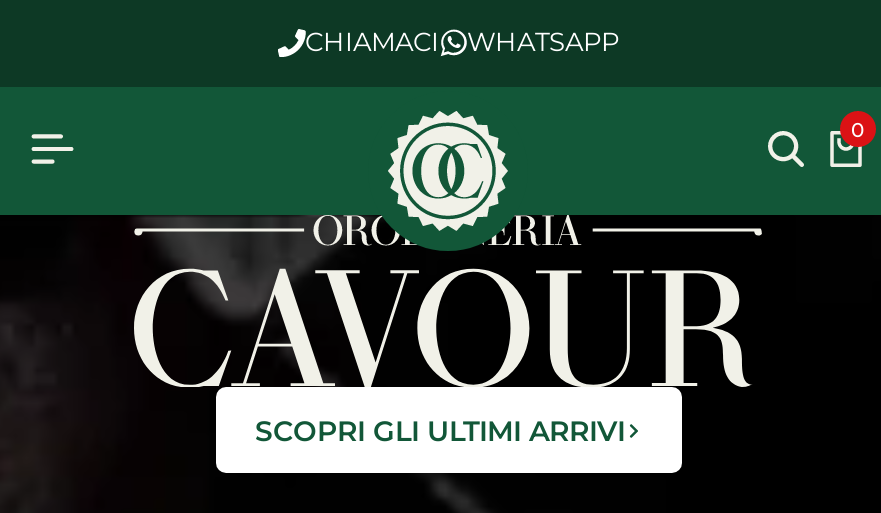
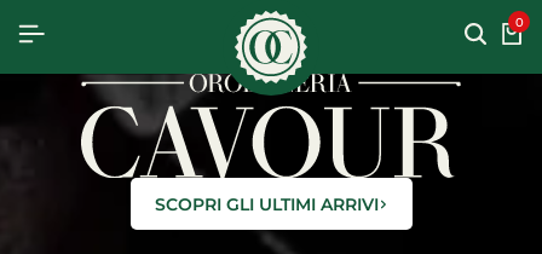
[323,25,619,57] CHIAMACI | WHATSAPP -> none

